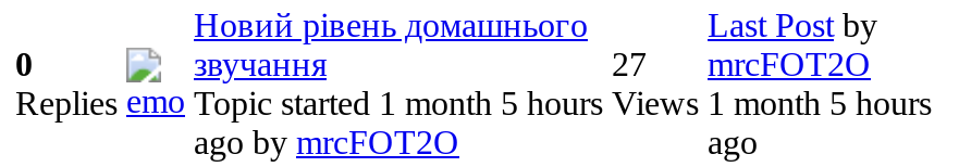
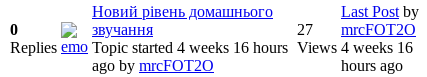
[194,84,603,121] Topic started 1 month 5 hours -> [92,39,288,56] Topic started 4 weeks 16 hours
[708,84,932,160] 1 month 5 hours | ago -> [341,39,413,74] 4 weeks 16 | hours ago

